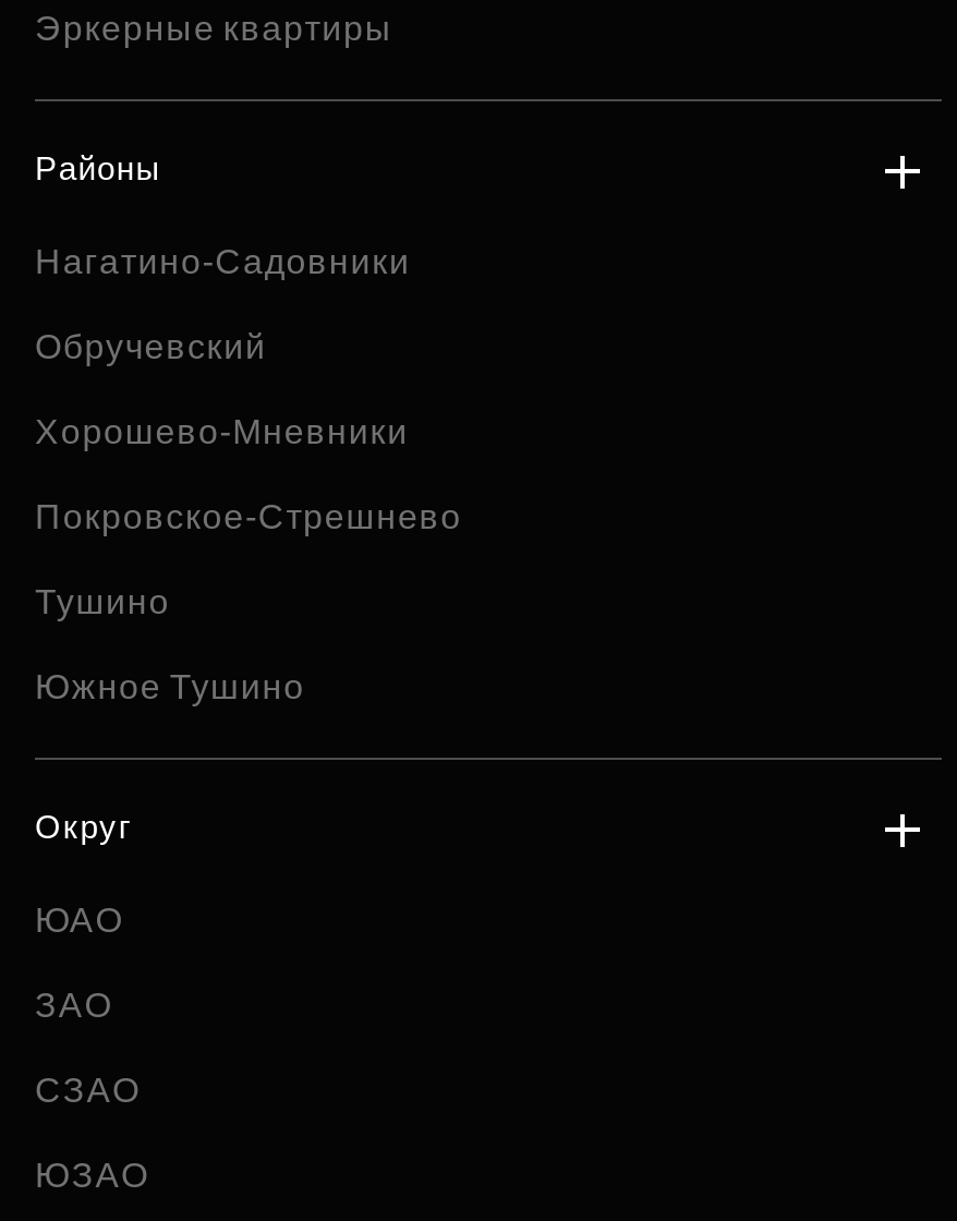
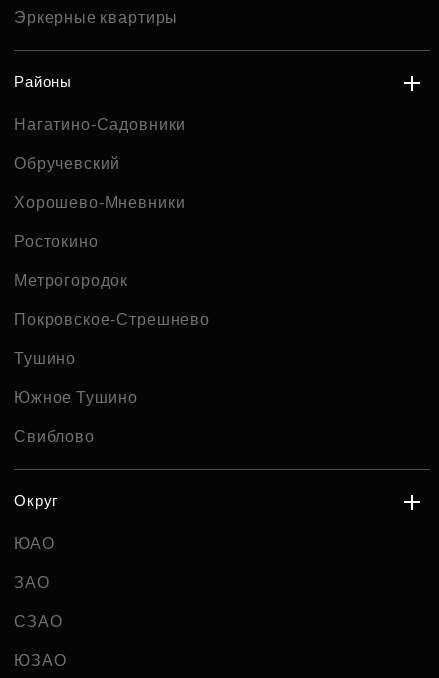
none -> [14,233,128,289] Ростокино | Метрогородок
none -> [14,428,95,445] Свиблово

